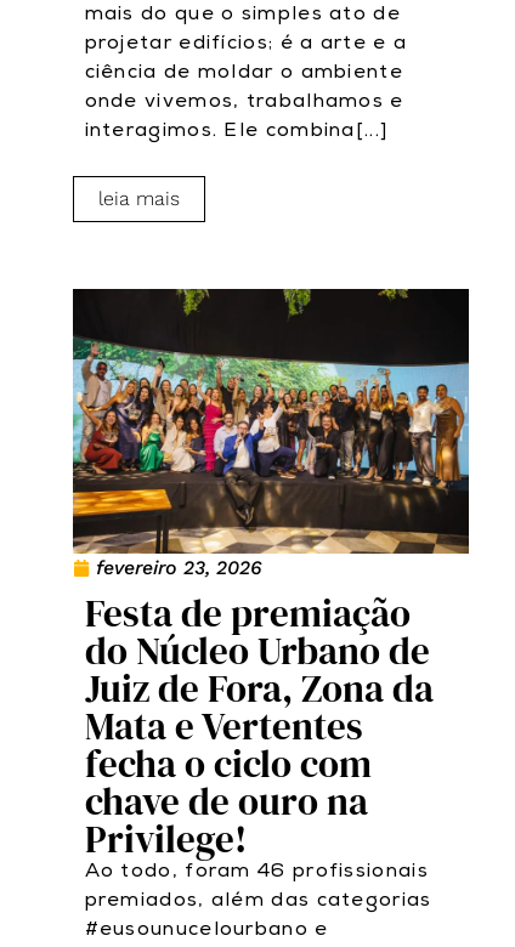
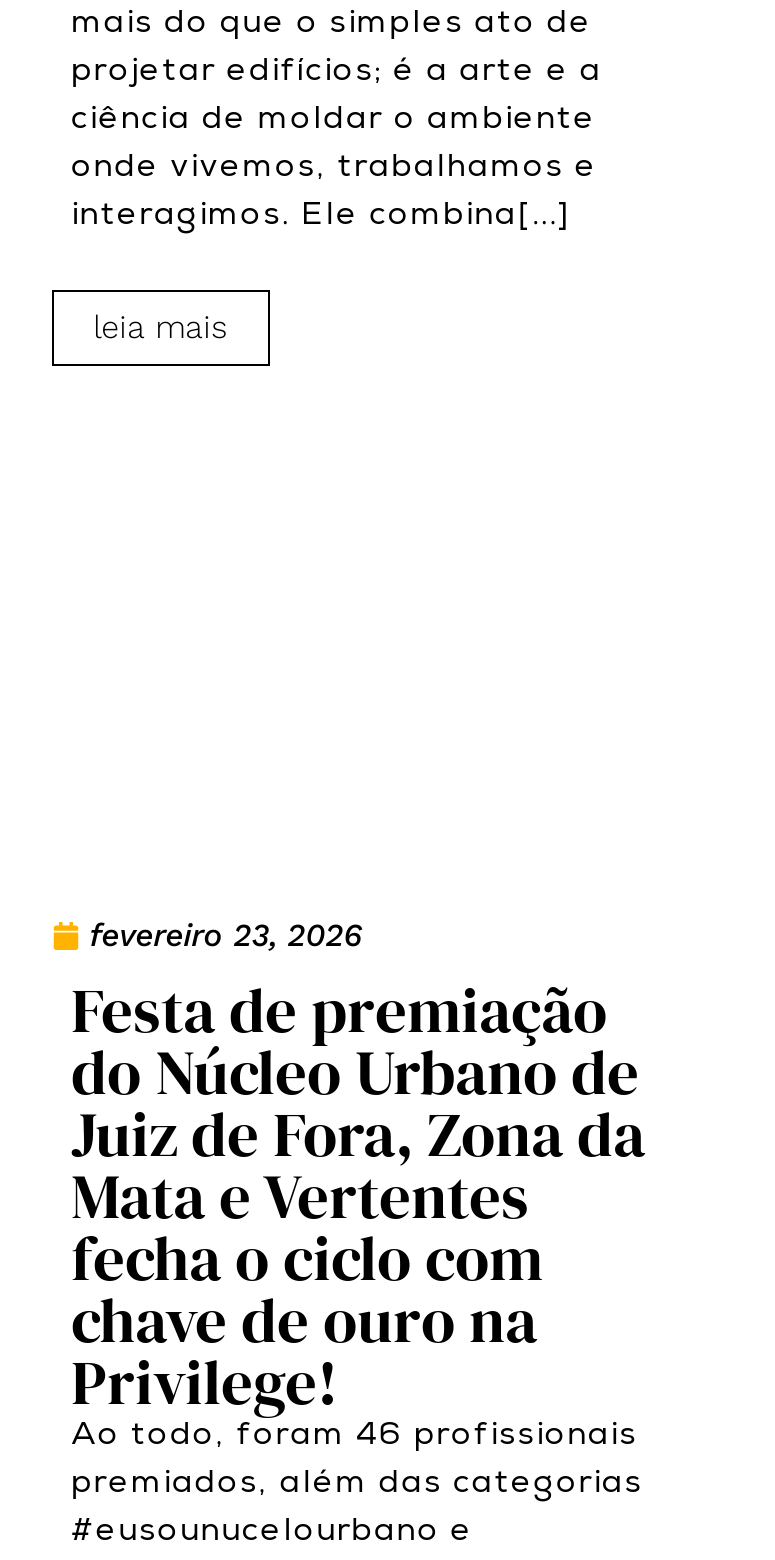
[72,288,470,555] [image] -> none

